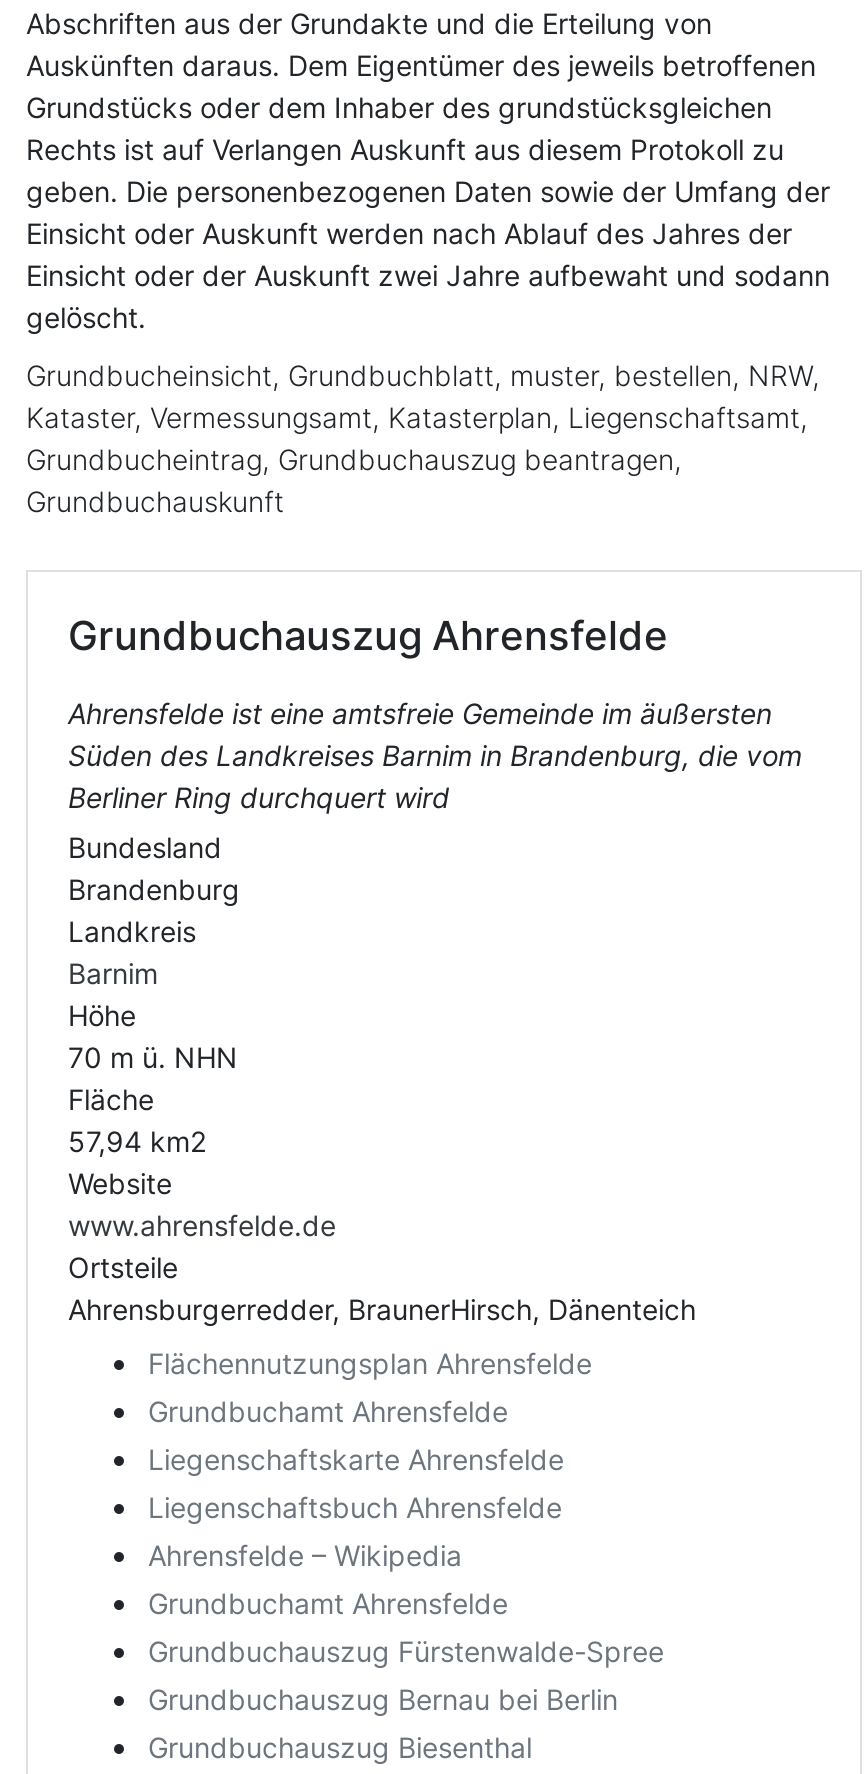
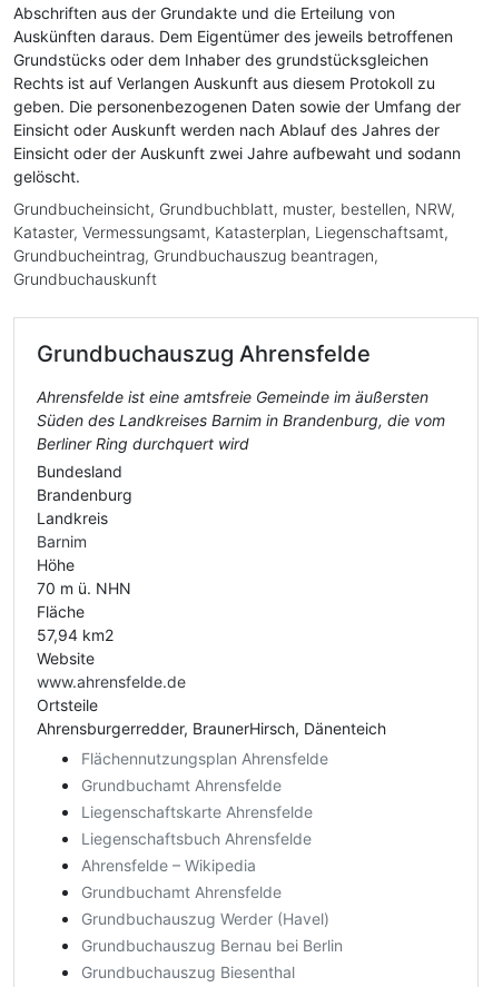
[148,1634,664,1668] Grundbuchauszug Fürstenwalde-Spree -> [81,909,329,928] Grundbuchauszug Werder (Havel)

